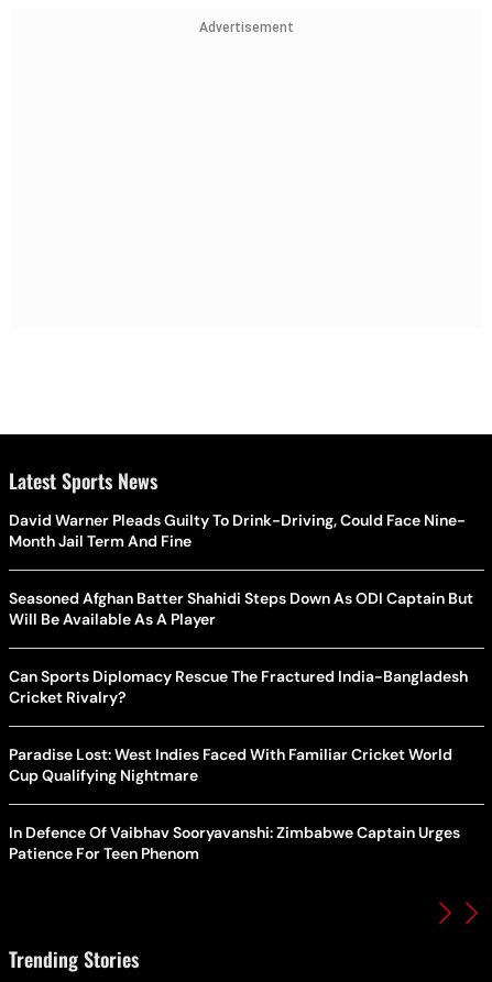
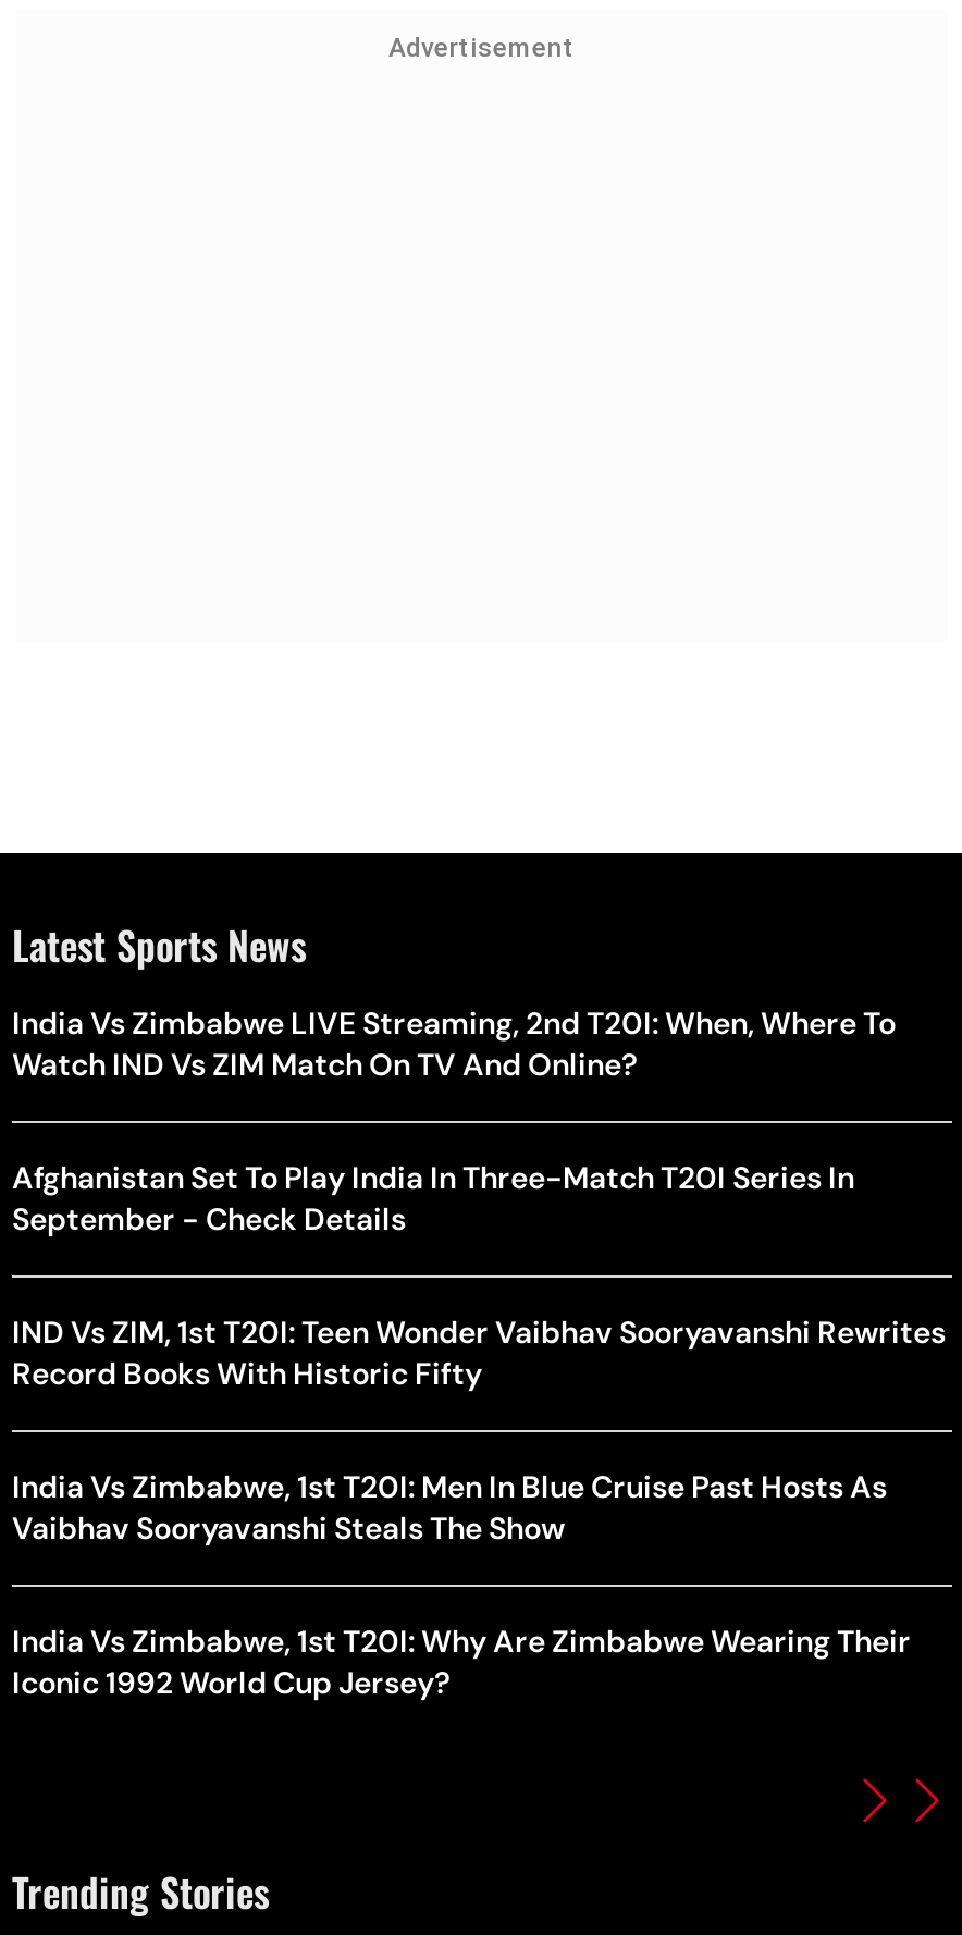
[9,510,466,551] David Warner Pleads Guilty To Drink-Driving, Could Face Nine- | Month Jail Term And Fine -> [12,1004,896,1084] India Vs Zimbabwe LIVE Streaming, 2nd T20I: When, Where To | Watch IND Vs ZIM Match On TV And Online?
[9,588,473,629] Seasoned Afghan Batter Shahidi Steps Down As ODI Captain But | Will Be Available As A Player -> [12,1158,854,1239] Afghanistan Set To Play India In Three-Match T20I Series In | September - Check Details
[9,667,468,707] Can Sports Diplomacy Rescue The Fractured India-Bangladesh | Cricket Rivalry? -> [12,1313,946,1393] IND Vs ZIM, 1st T20I: Teen Wonder Vaibhav Sooryavanshi Rewrites | Record Books With Historic Fifty
[9,745,452,785] Paradise Lost: West Indies Faced With Familiar Cricket World | Cup Qualifying Nightmare -> [12,1467,887,1548] India Vs Zimbabwe, 1st T20I: Men In Blue Cruise Past Hosts As | Vaibhav Sooryavanshi Steals The Show
[9,823,460,863] In Defence Of Vaibhav Sooryavanshi: Zimbabwe Captain Urges | Patience For Teen Phenom -> [12,1622,911,1702] India Vs Zimbabwe, 1st T20I: Why Are Zimbabwe Wearing Their | Iconic 1992 World Cup Jersey?

